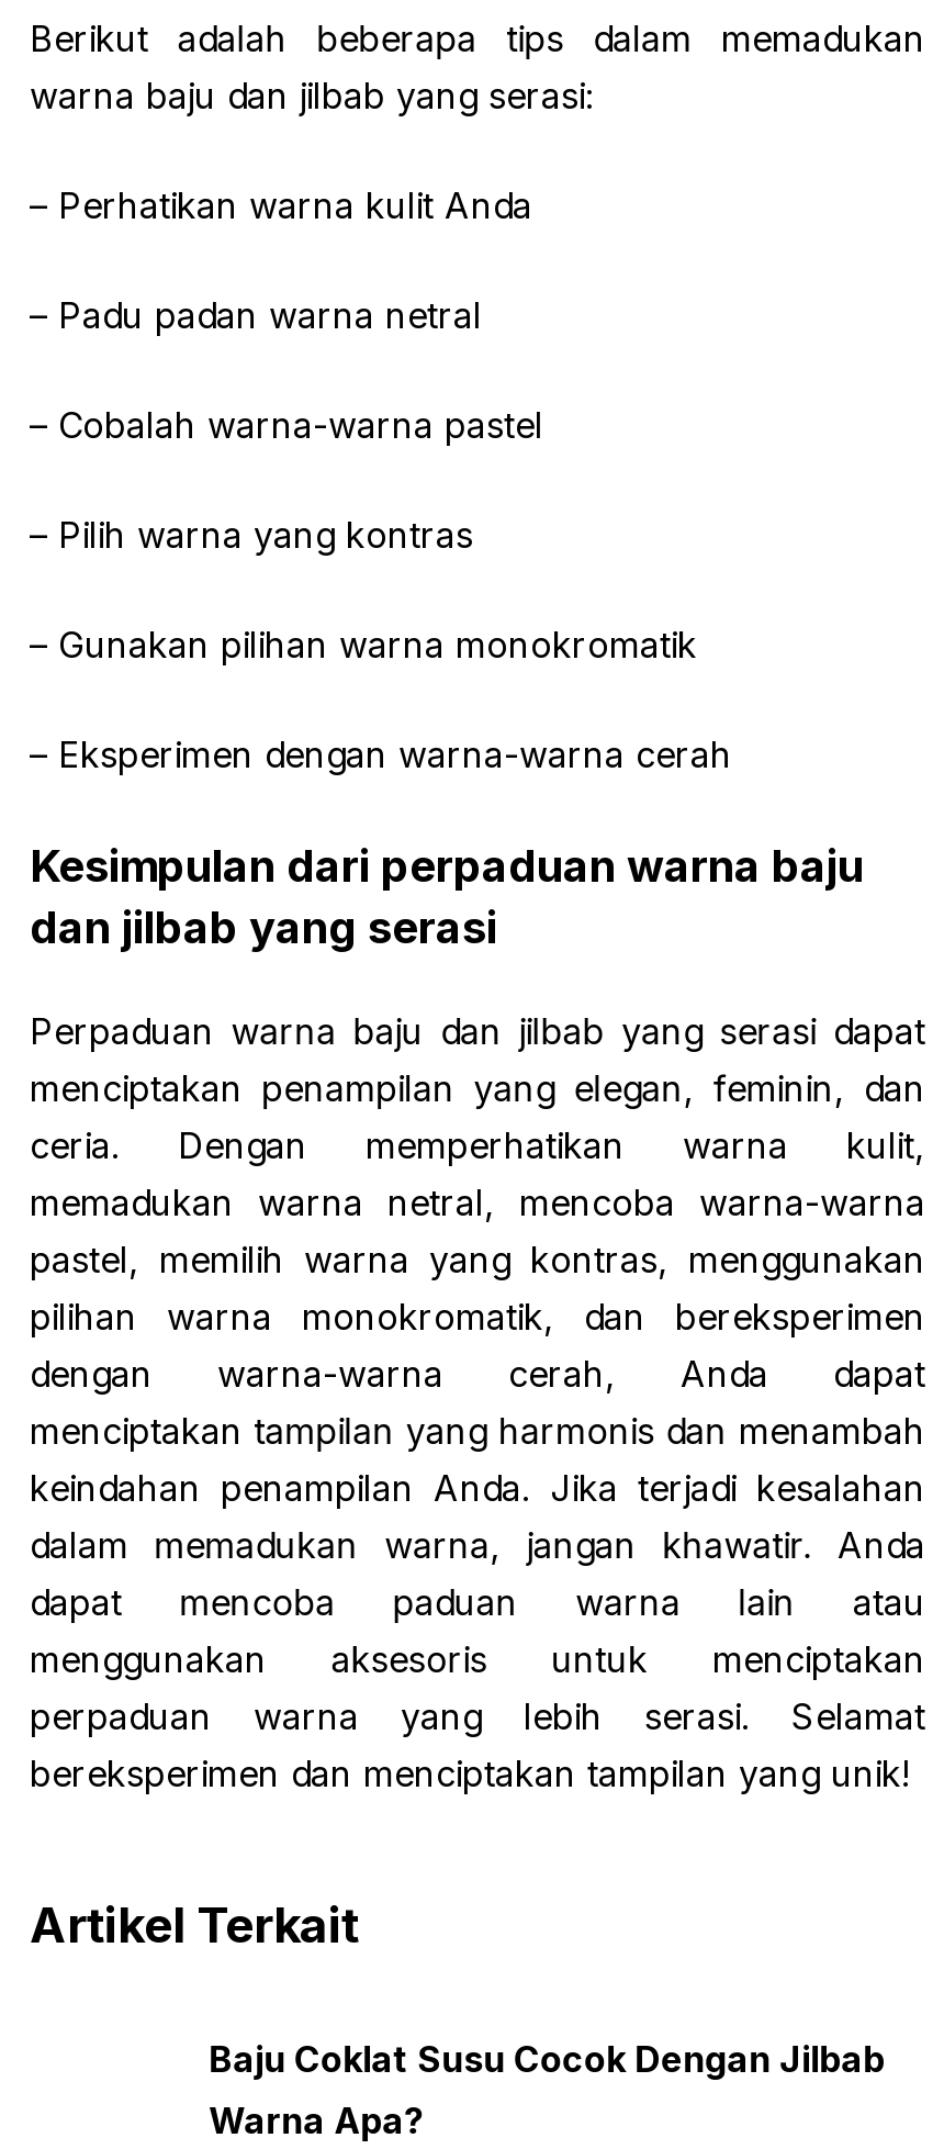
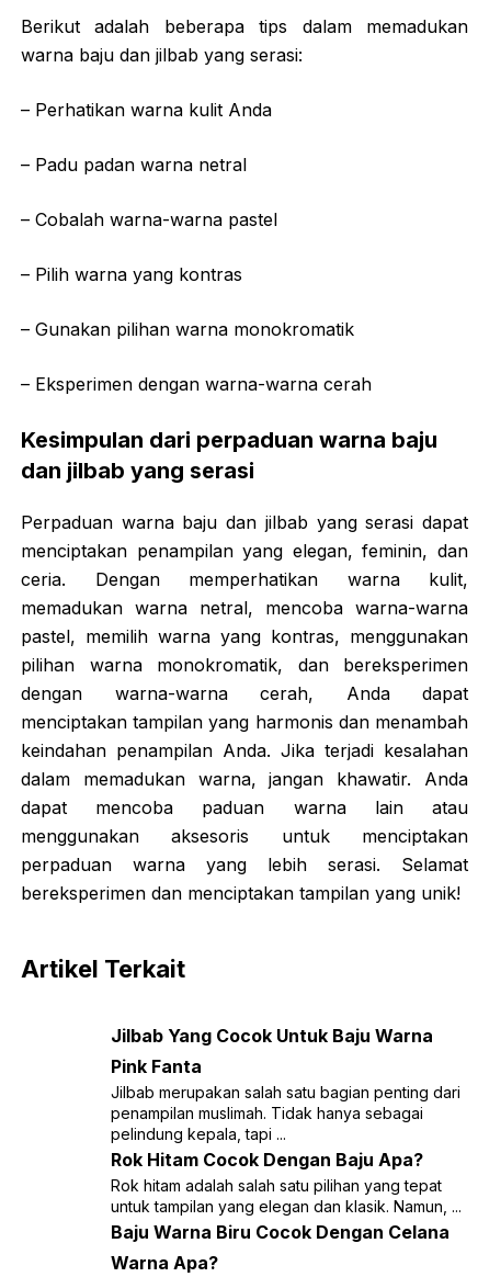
[209,2037,885,2081] Baju Coklat Susu Cocok Dengan Jilbab -> [110,1025,461,1243] Jilbab Yang Cocok Untuk Baju Warna | Pink Fanta | Jilbab merupakan salah satu bagian penting dari | penampilan muslimah. Tidak hanya sebagai | pelindung kepala, tapi ... | Rok Hitam Cocok Dengan Baju Apa? | Rok hitam adalah salah satu pilihan yang tepat | untuk tampilan yang elegan dan klasik. Namun, ... | Baju Warna Biru Cocok Dengan Celana

